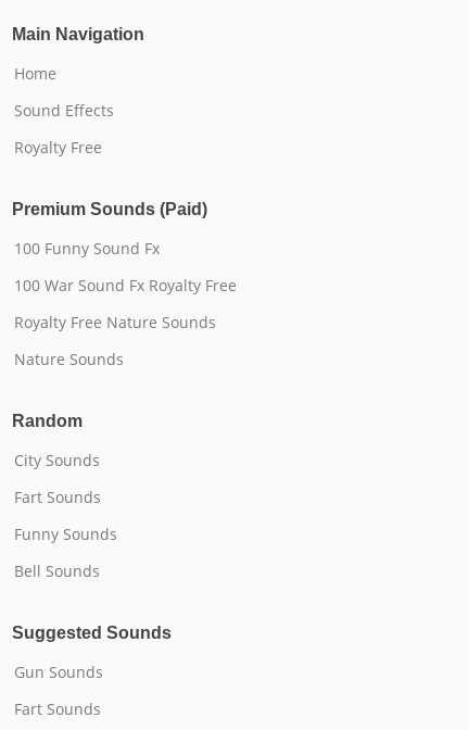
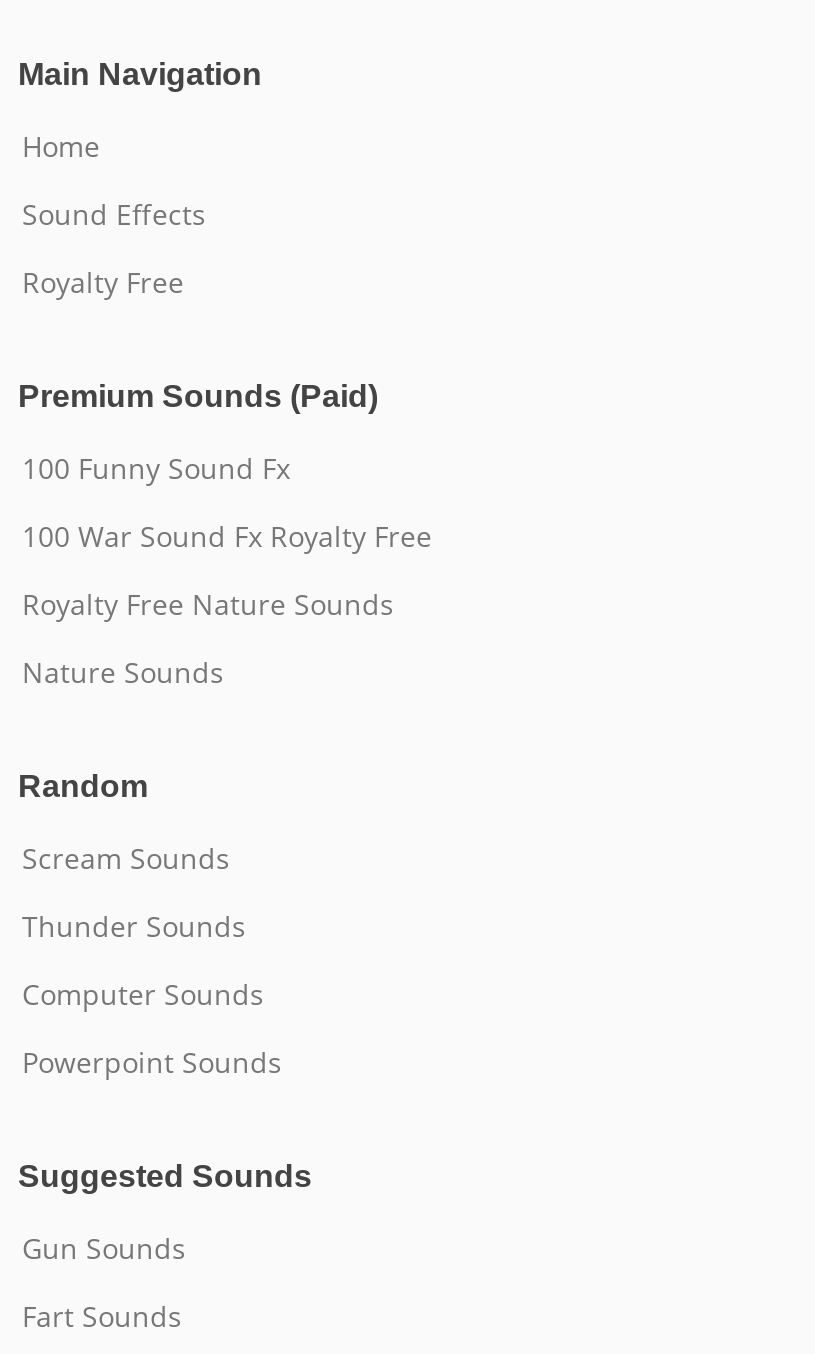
[14,450,100,470] City Sounds -> [22,839,230,877] Scream Sounds
[14,487,101,507] Fart Sounds -> [22,907,246,945] Thunder Sounds
[14,524,117,544] Funny Sounds -> [22,975,264,1013] Computer Sounds
[14,561,100,581] Bell Sounds -> [22,1043,282,1081] Powerpoint Sounds

